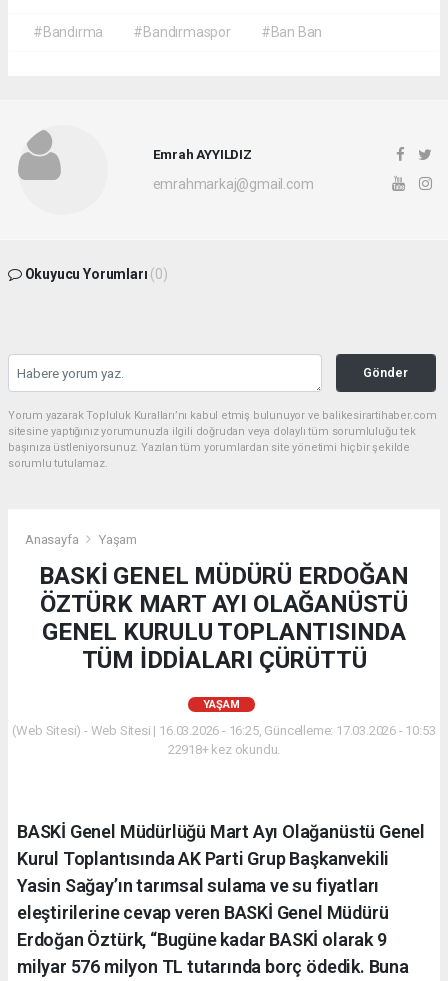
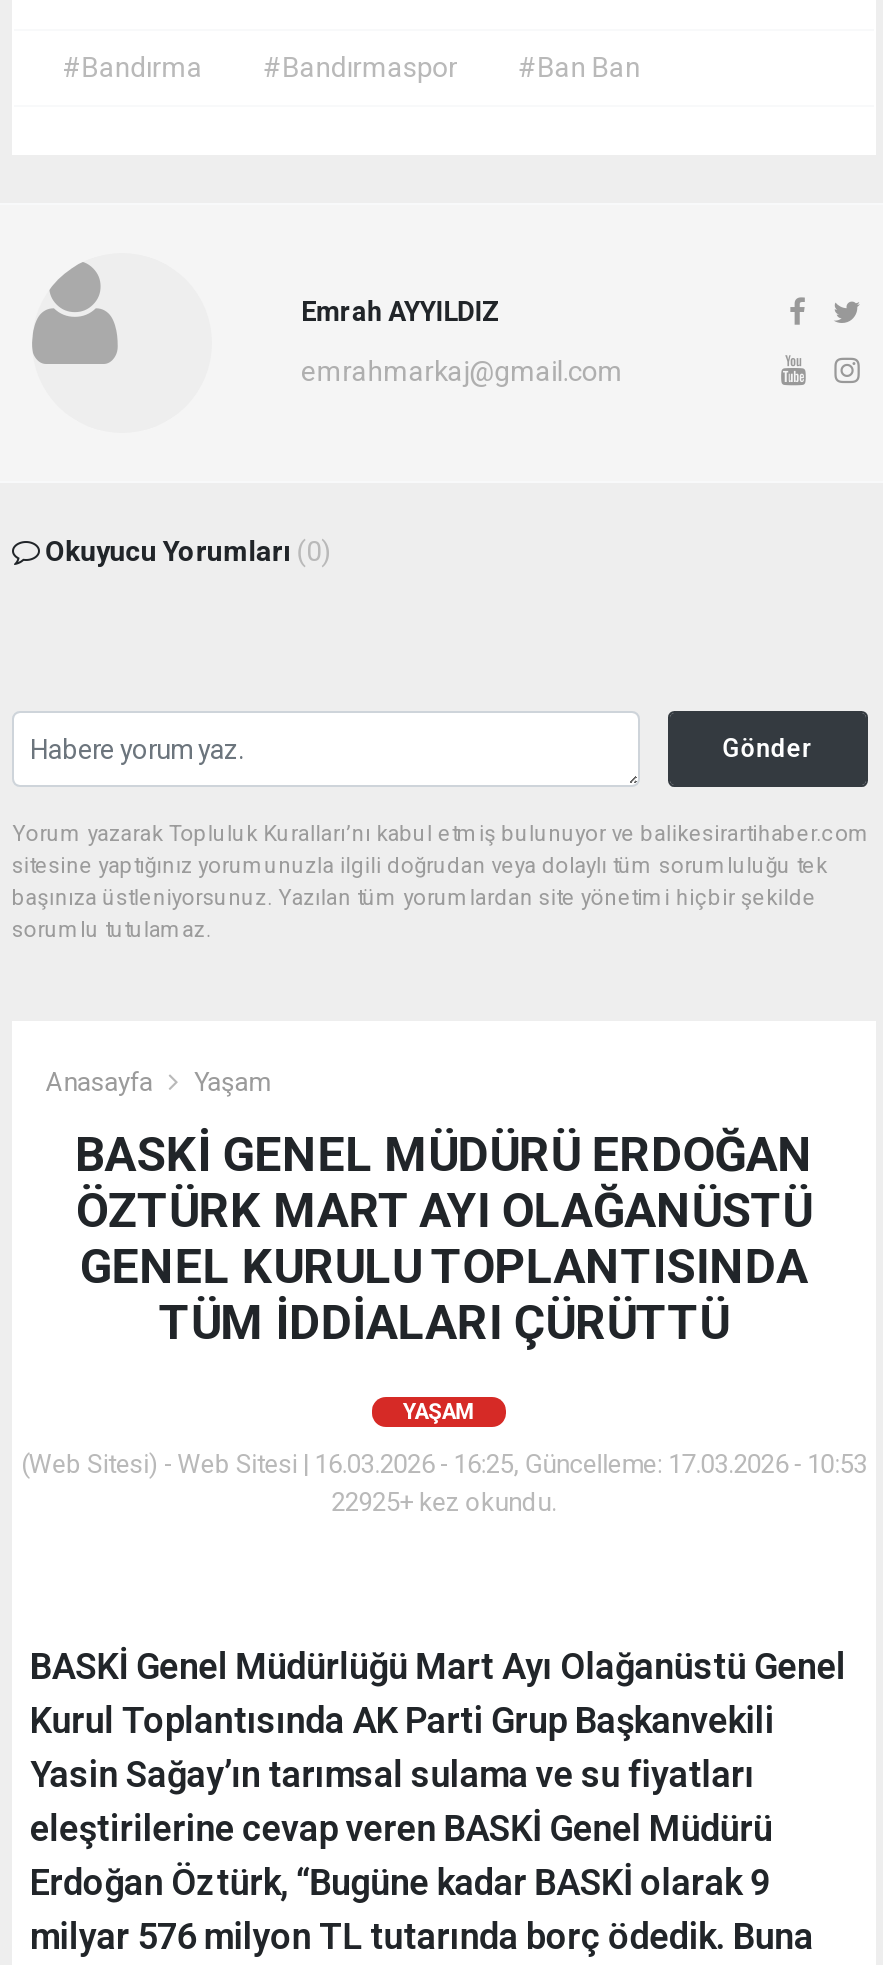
[168,742,280,757] 22918+ kez okundu. -> [331,1488,557,1518] 22925+ kez okundu.

